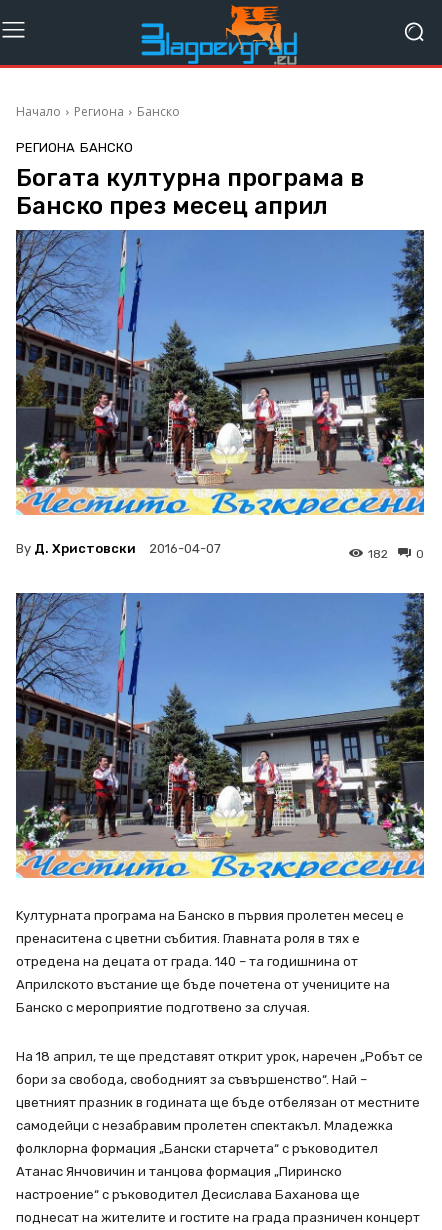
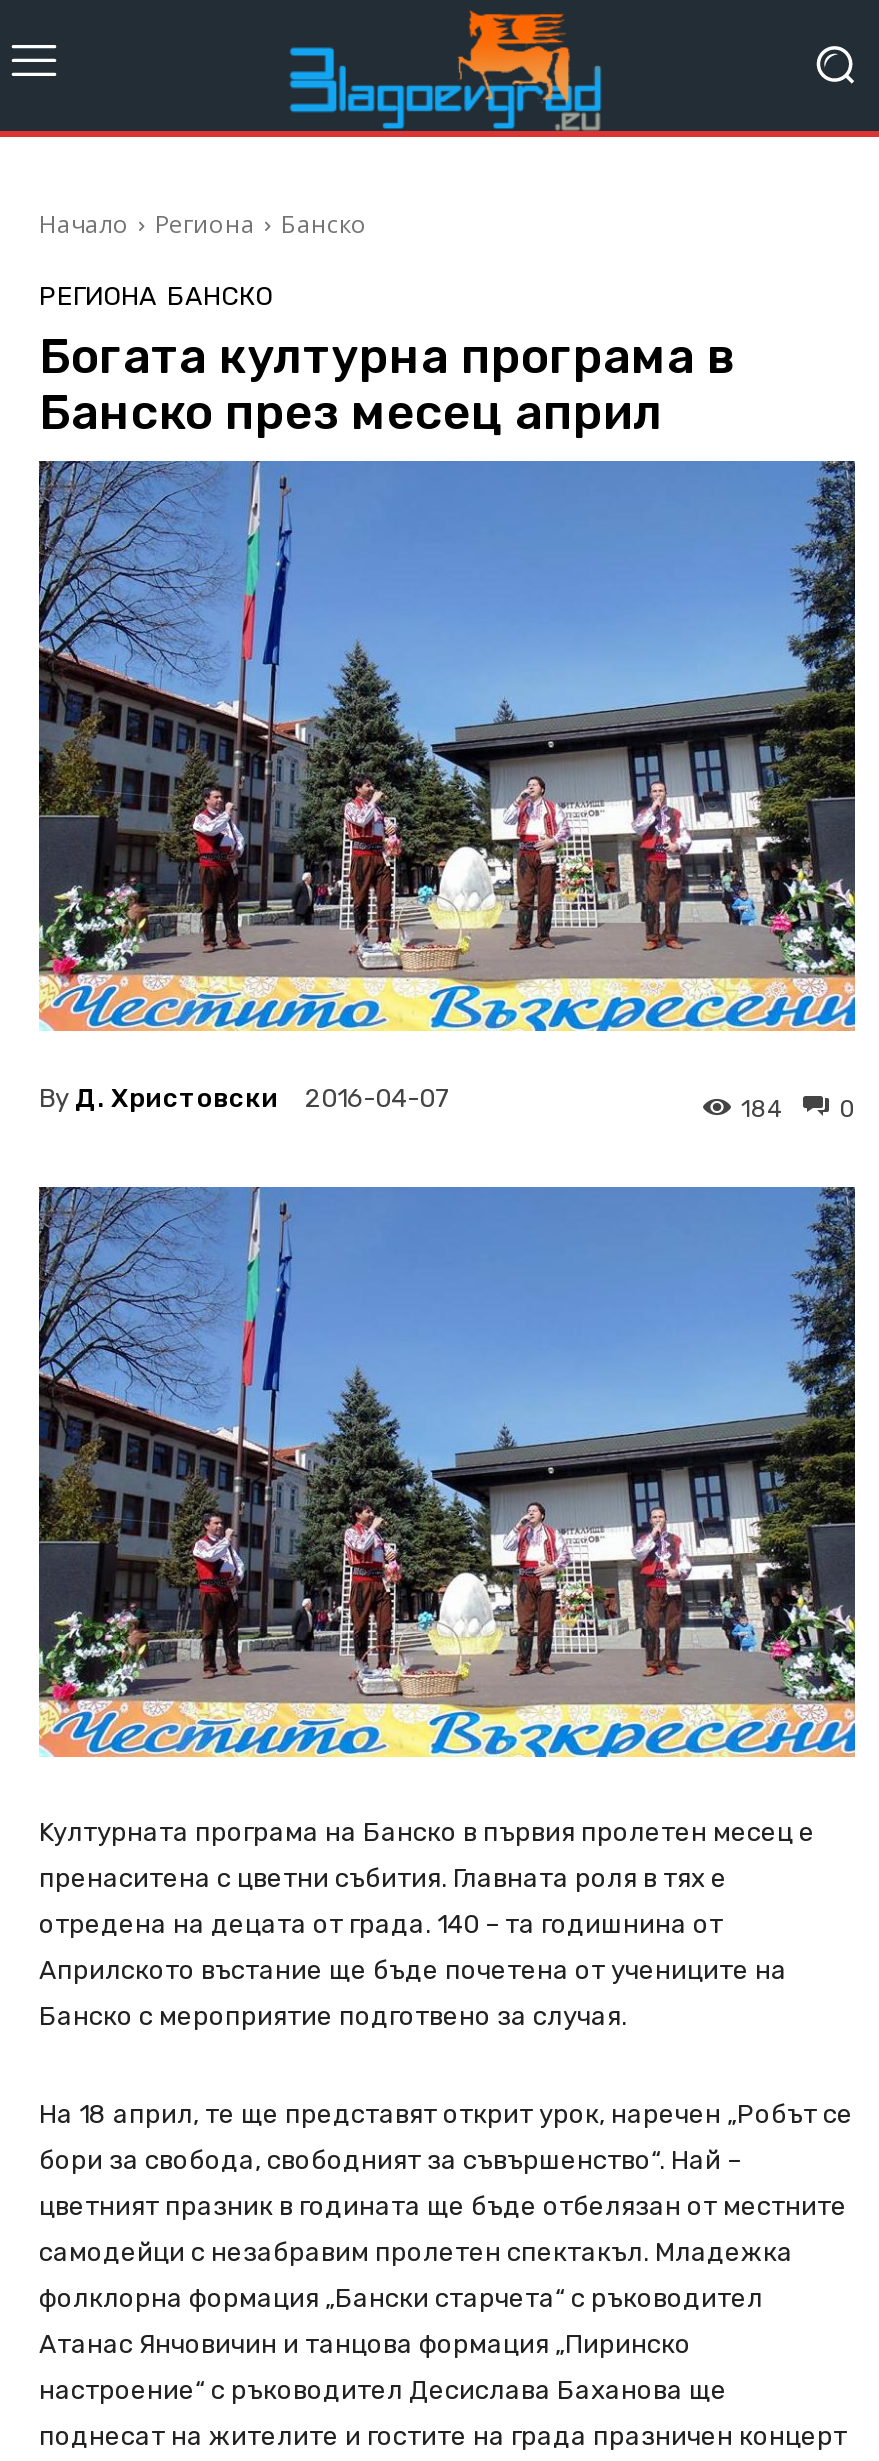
[368,547,424,561] 182 0 -> [741,1095,855,1123] 184 0

